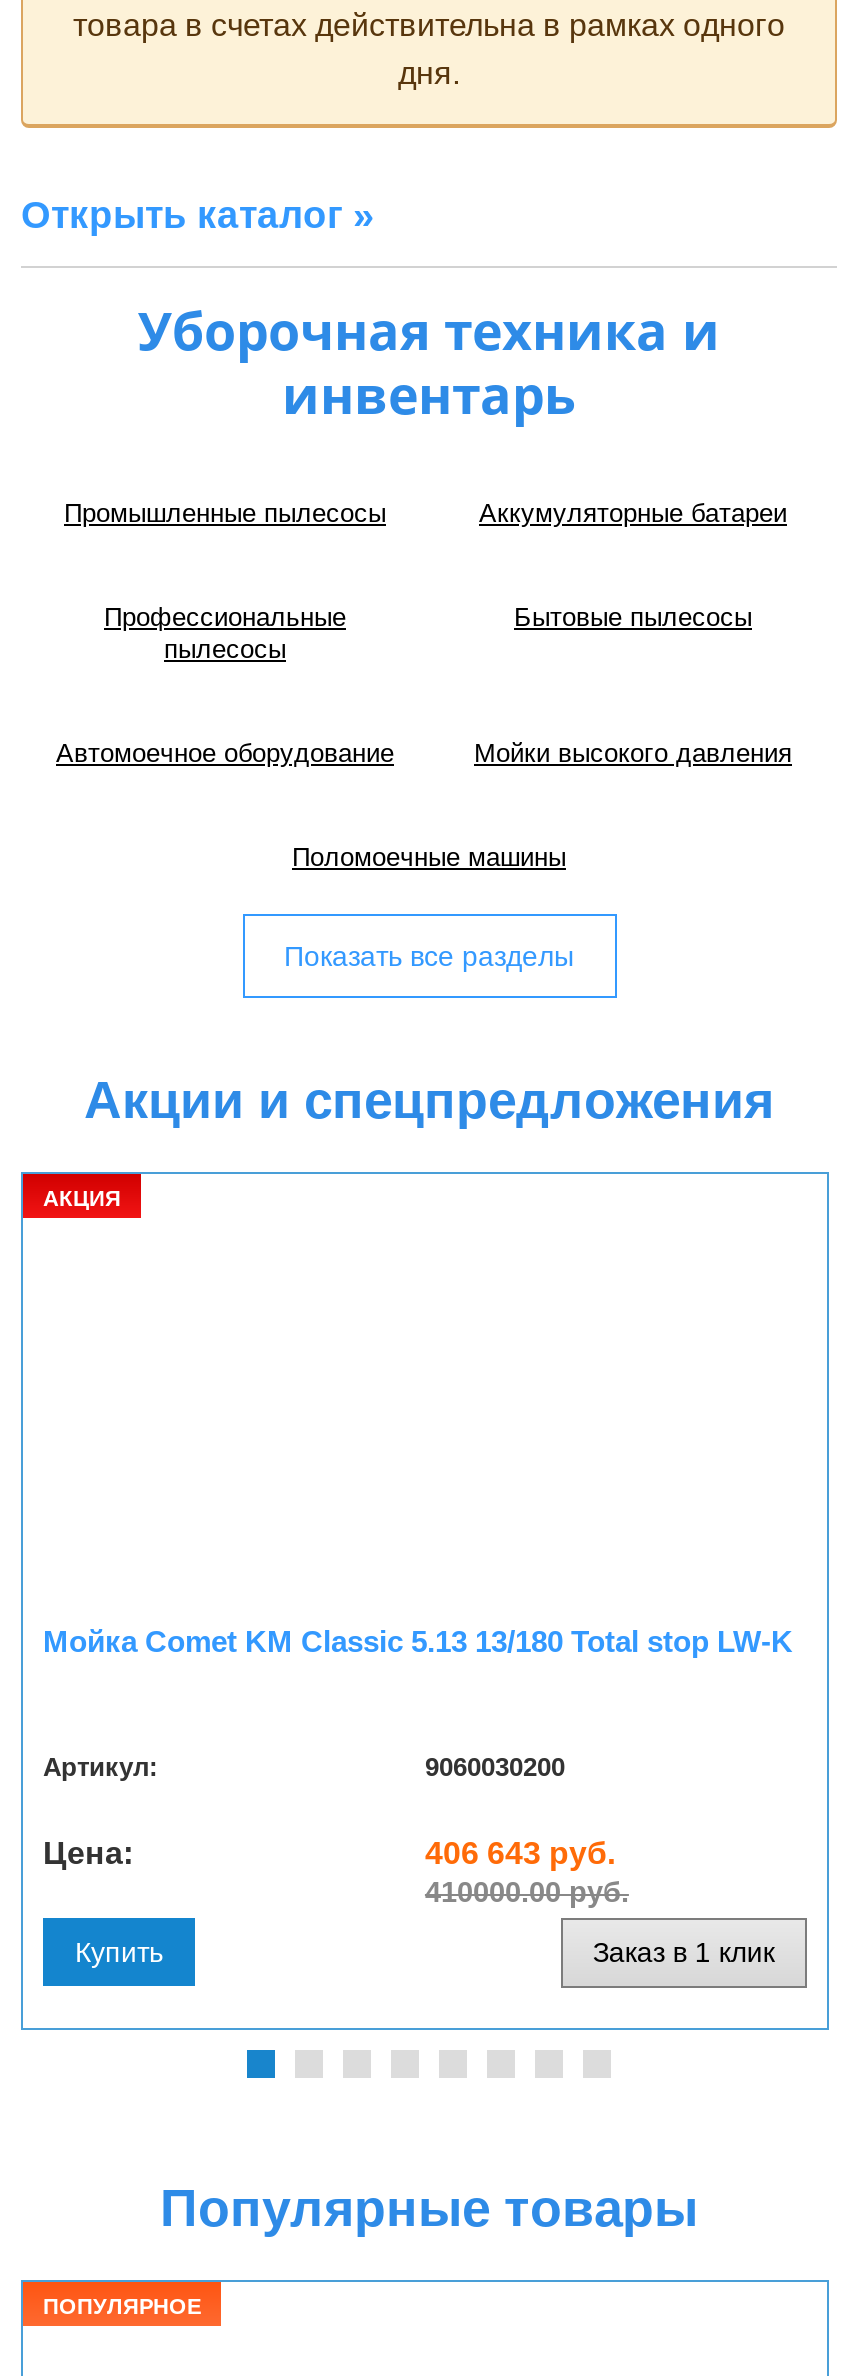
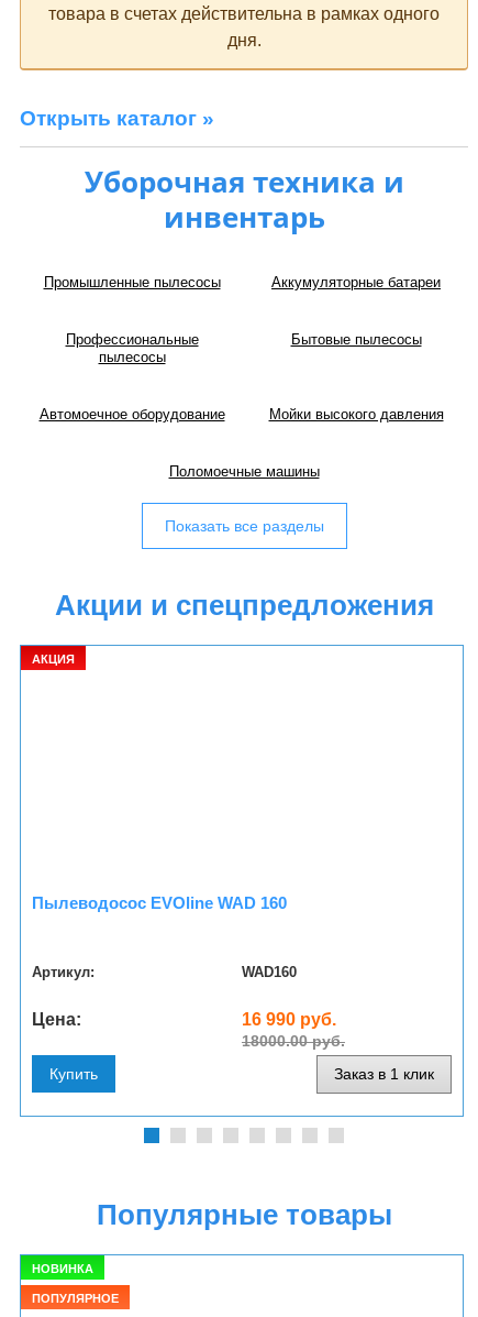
[43,1624,793,1658] Мойка Comet KM Classic 5.13 13/180 Total stop LW-K -> [32,894,287,912] Пылеводосос EVOline WAD 160
[425,1752,565,1782] 9060030200 -> [242,964,297,981] WAD160
[425,1836,615,1870] 406 643 руб. -> [242,1010,336,1029] 16 990 руб.
[425,1876,629,1908] 410000.00 руб. -> [242,1032,345,1050] 18000.00 руб.
none -> [32,1260,93,1277] НОВИНКА

